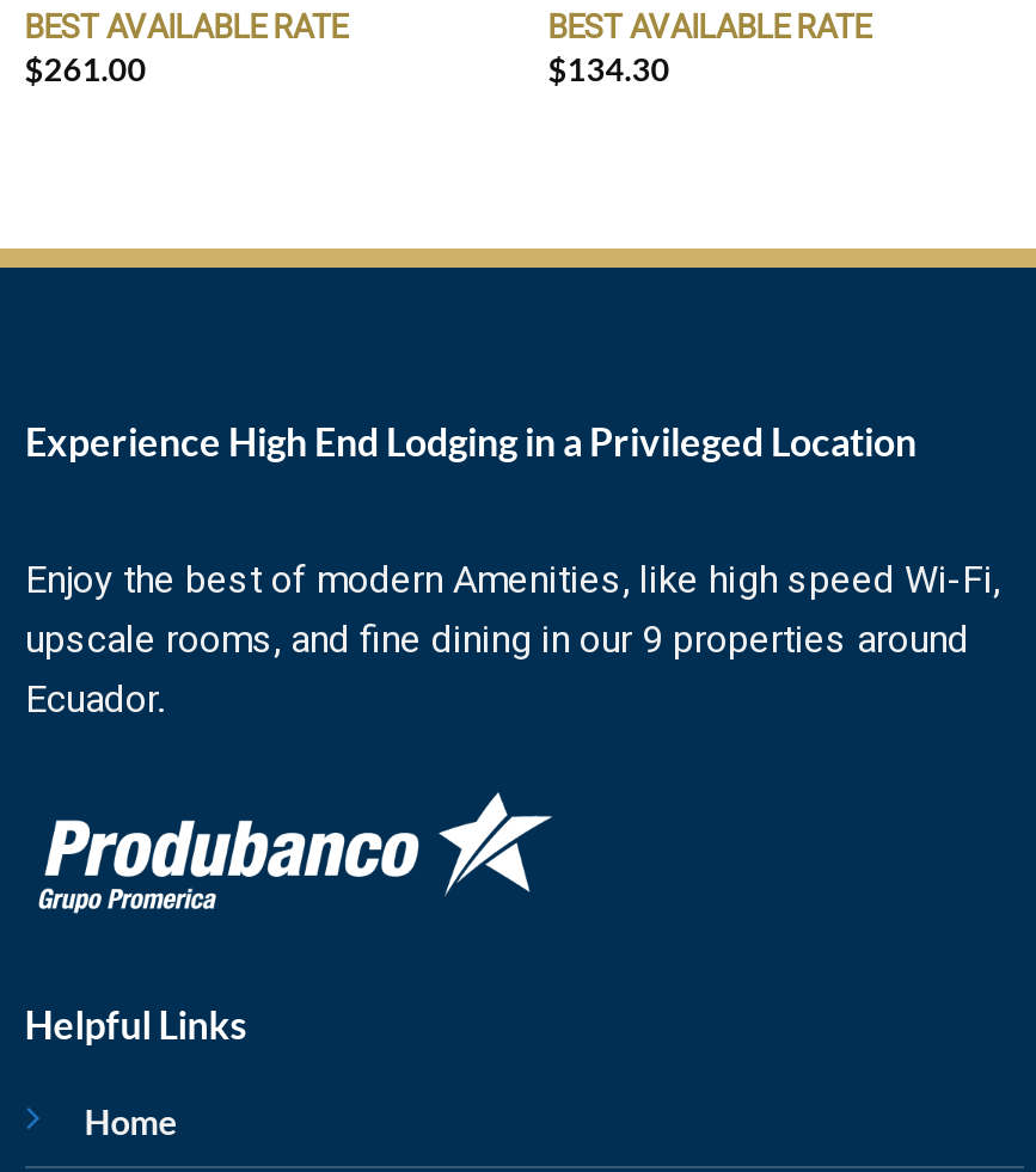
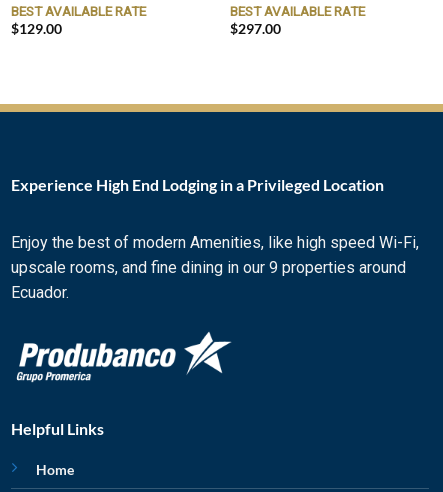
[25,50,146,88] $261.00 -> [11,21,62,37] $129.00
[548,50,670,88] $134.30 -> [230,21,281,37] $297.00

